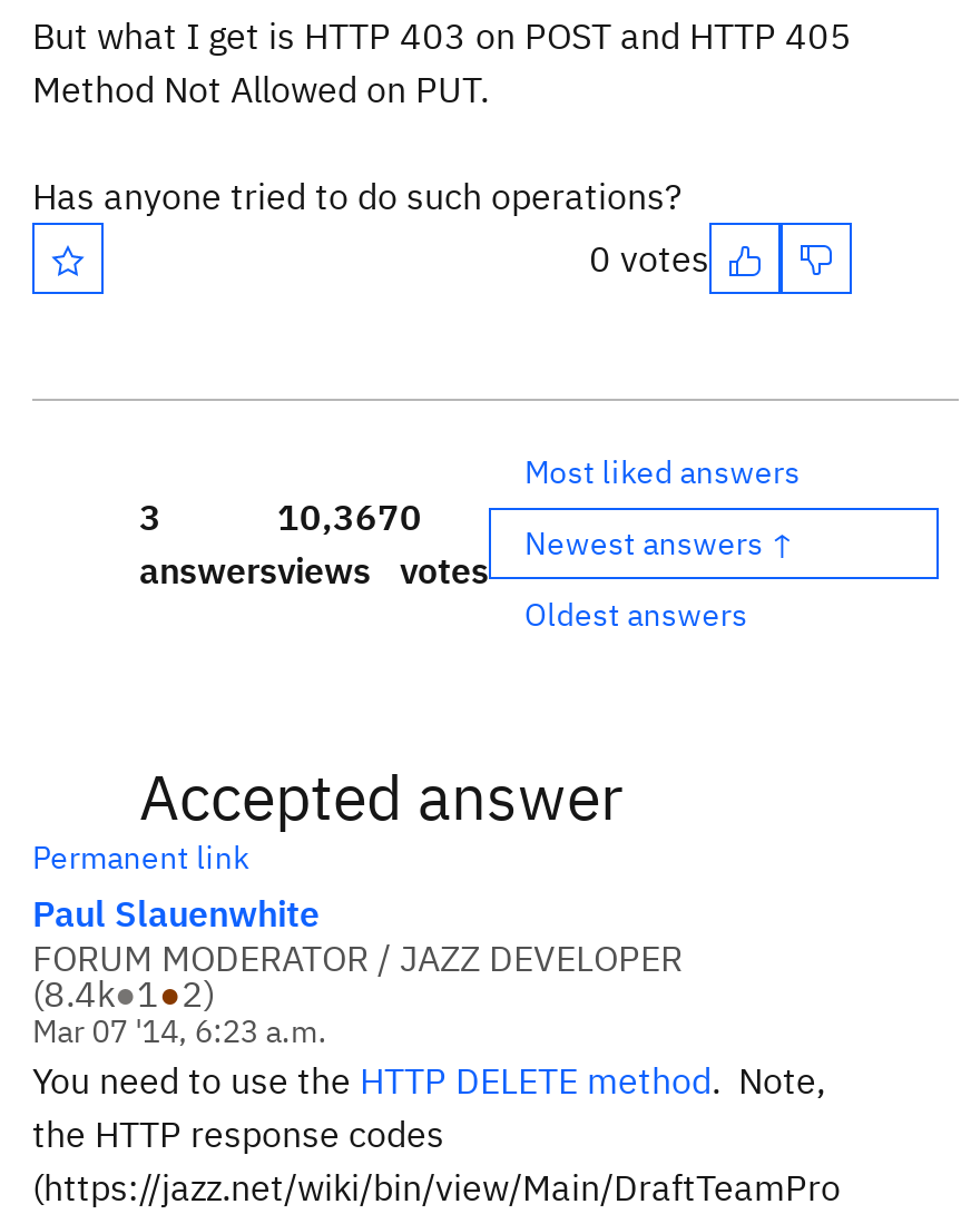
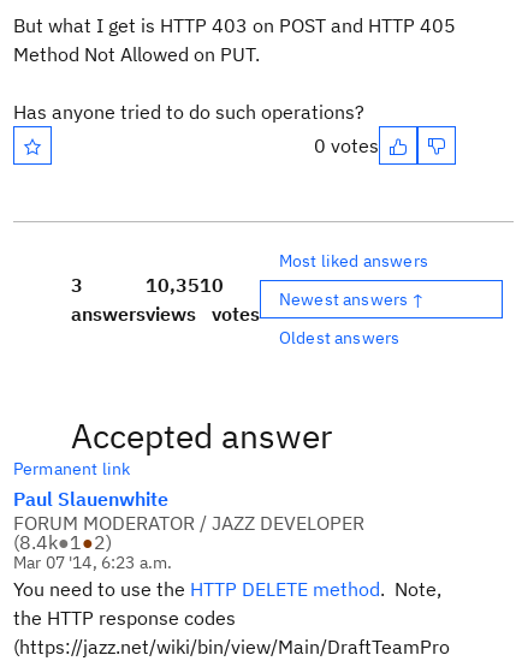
[277,495,422,539] 10,367 0 -> [146,273,224,297] 10,351 0

